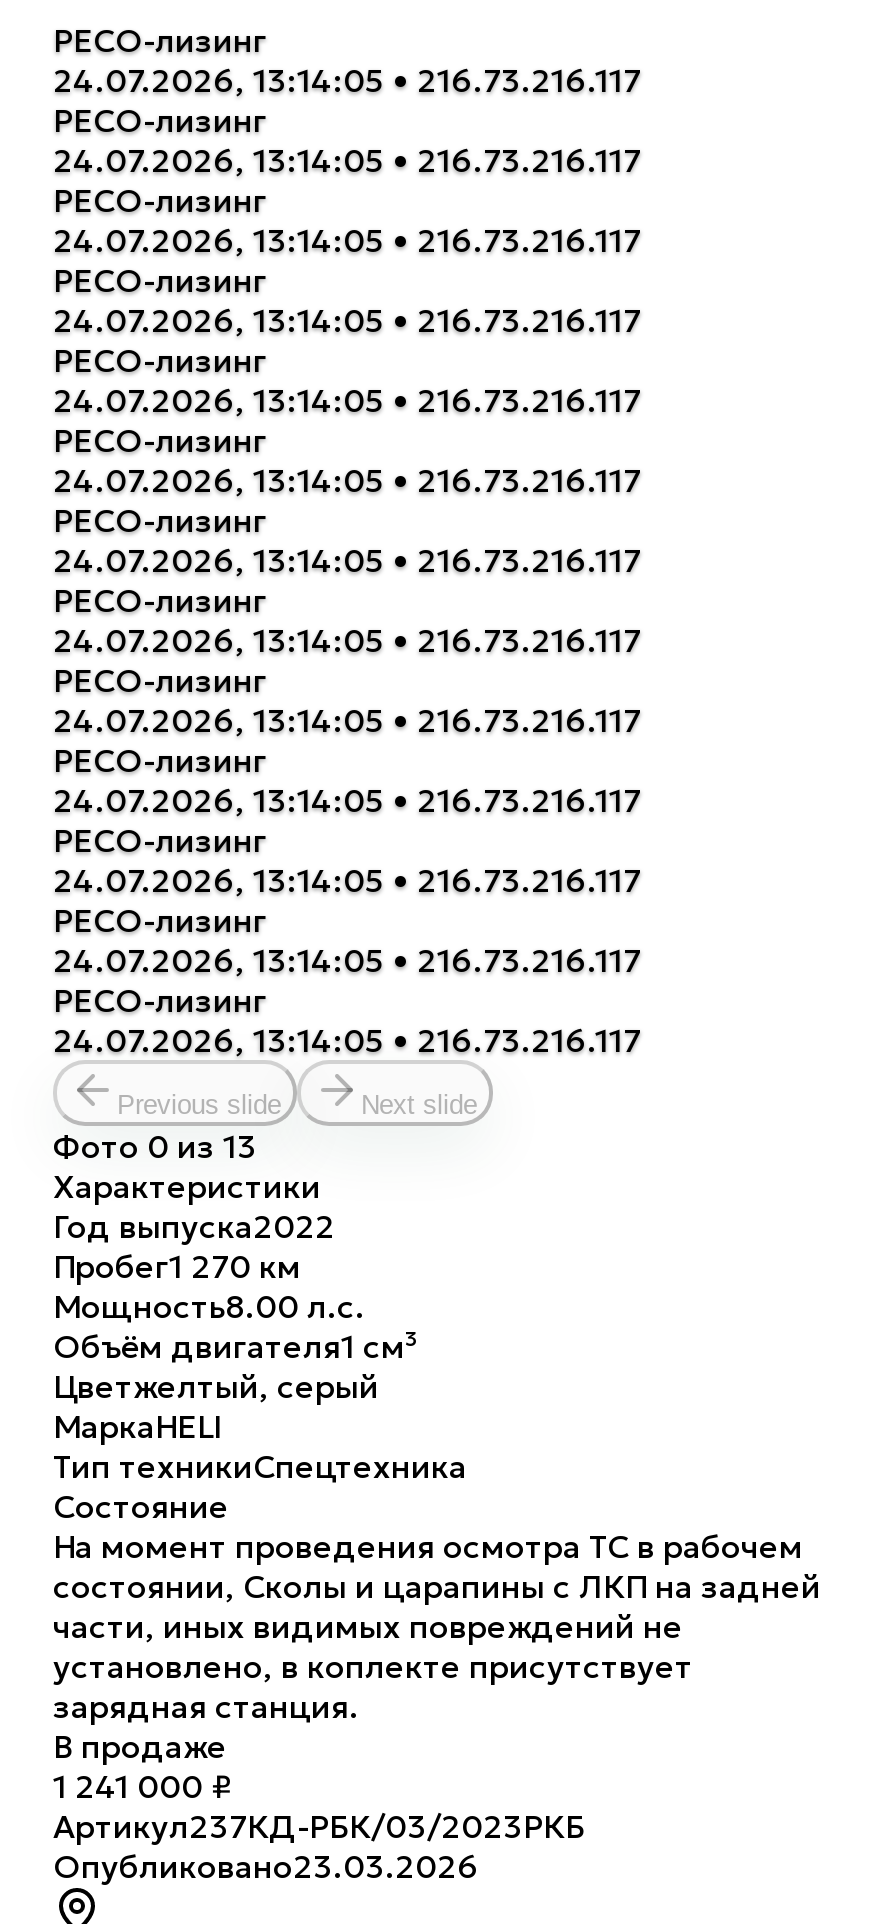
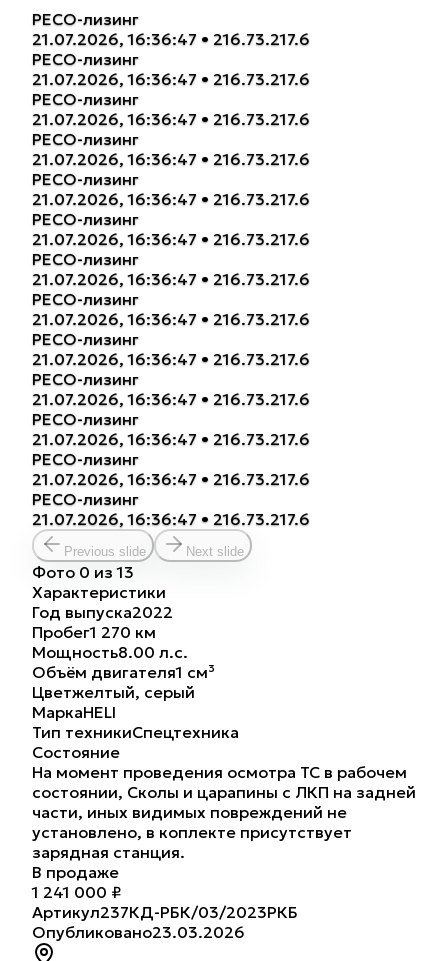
[53,60,641,100] 24.07.2026, 13:14:05 • 216.73.216.117 -> [32,29,310,49] 21.07.2026, 16:36:47 • 216.73.217.6
[53,140,641,180] 24.07.2026, 13:14:05 • 216.73.216.117 -> [32,69,310,89] 21.07.2026, 16:36:47 • 216.73.217.6
[53,220,641,260] 24.07.2026, 13:14:05 • 216.73.216.117 -> [32,109,310,129] 21.07.2026, 16:36:47 • 216.73.217.6
[53,300,641,340] 24.07.2026, 13:14:05 • 216.73.216.117 -> [32,149,310,169] 21.07.2026, 16:36:47 • 216.73.217.6
[53,380,641,420] 24.07.2026, 13:14:05 • 216.73.216.117 -> [32,189,310,209] 21.07.2026, 16:36:47 • 216.73.217.6
[53,460,641,500] 24.07.2026, 13:14:05 • 216.73.216.117 -> [32,229,310,249] 21.07.2026, 16:36:47 • 216.73.217.6
[53,540,641,580] 24.07.2026, 13:14:05 • 216.73.216.117 -> [32,269,310,289] 21.07.2026, 16:36:47 • 216.73.217.6
[53,620,641,660] 24.07.2026, 13:14:05 • 216.73.216.117 -> [32,309,310,329] 21.07.2026, 16:36:47 • 216.73.217.6
[53,700,641,740] 24.07.2026, 13:14:05 • 216.73.216.117 -> [32,349,310,369] 21.07.2026, 16:36:47 • 216.73.217.6
[53,780,641,820] 24.07.2026, 13:14:05 • 216.73.216.117 -> [32,389,310,409] 21.07.2026, 16:36:47 • 216.73.217.6
[53,860,641,900] 24.07.2026, 13:14:05 • 216.73.216.117 -> [32,429,310,449] 21.07.2026, 16:36:47 • 216.73.217.6
[53,940,641,980] 24.07.2026, 13:14:05 • 216.73.216.117 -> [32,469,310,489] 21.07.2026, 16:36:47 • 216.73.217.6
[53,1020,641,1060] 24.07.2026, 13:14:05 • 216.73.216.117 -> [32,509,310,529] 21.07.2026, 16:36:47 • 216.73.217.6

